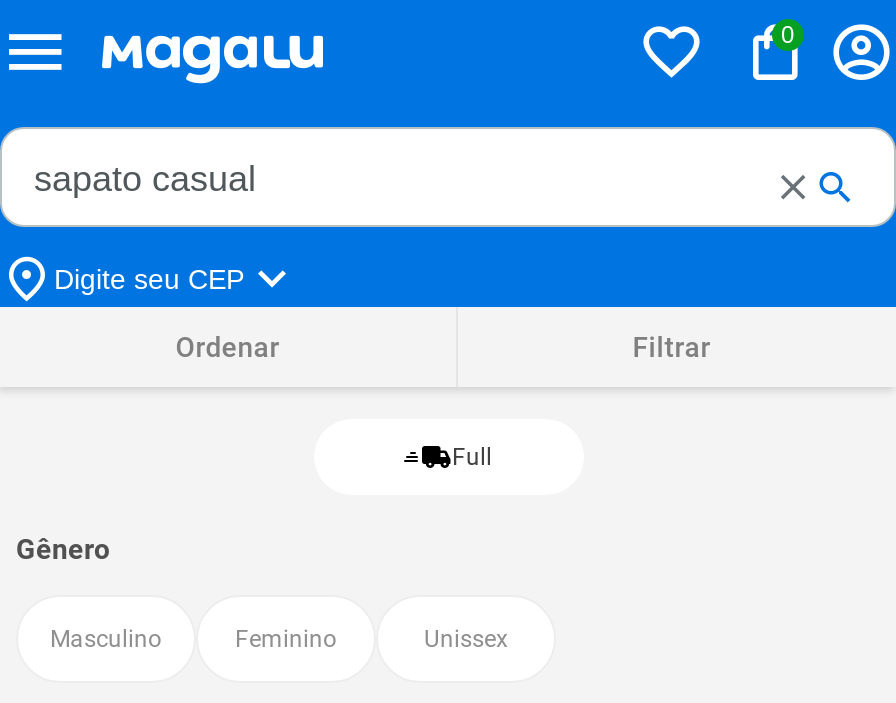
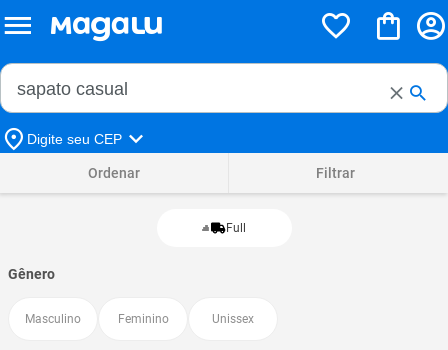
[781,21,795,49] 0 -> none

